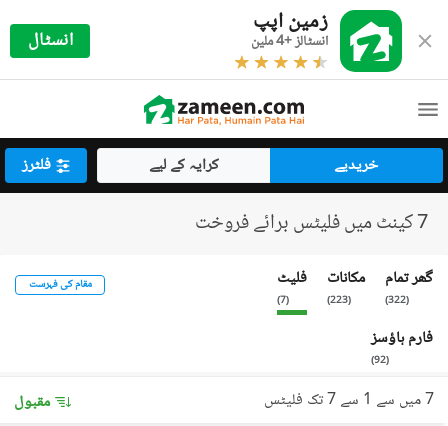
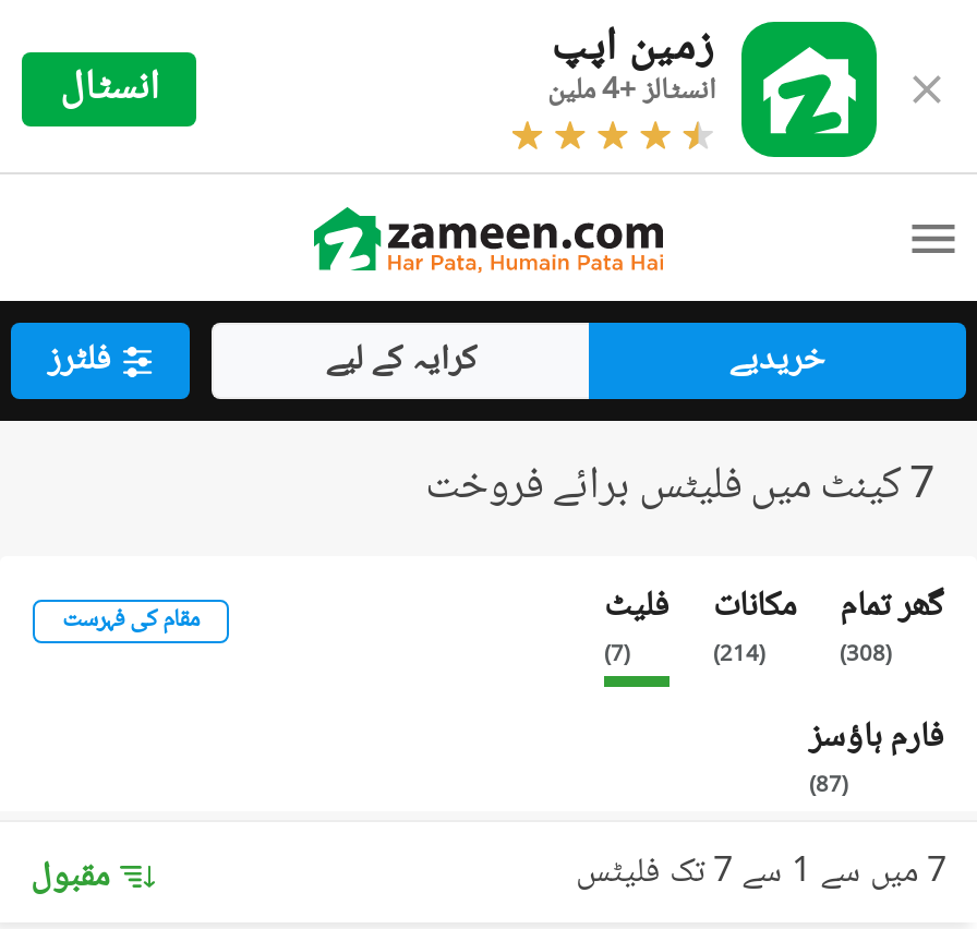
[330,292,348,309] 223 -> [720,637,759,674] 214
[388,292,406,309] 322 -> [846,637,885,674] 308
[374,352,386,369] 92 -> [816,768,842,805] 87

